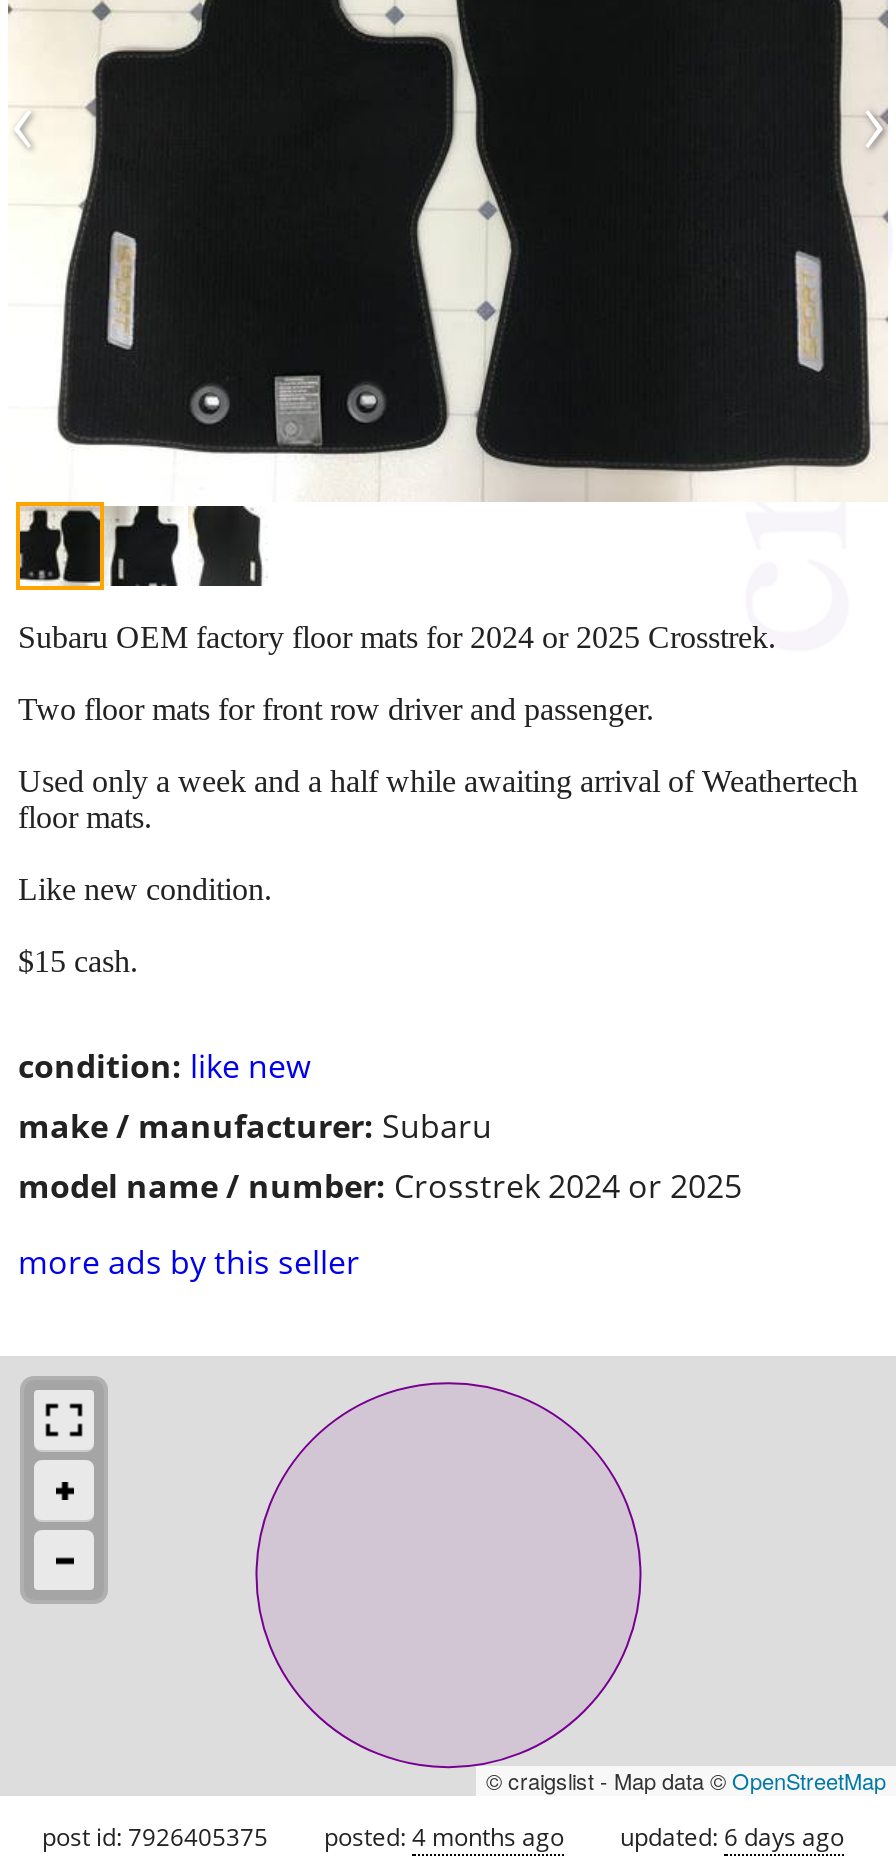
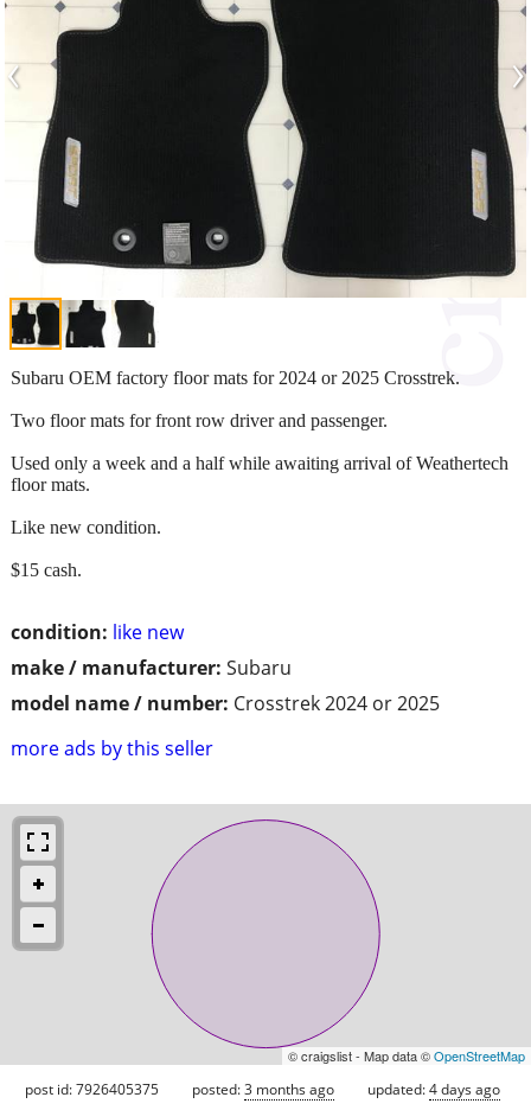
[324,1820,564,1854] posted: 4 months ago -> [192,1079,334,1099] posted: 3 months ago
[620,1820,844,1854] updated: 6 days ago -> [367,1079,500,1099] updated: 4 days ago

